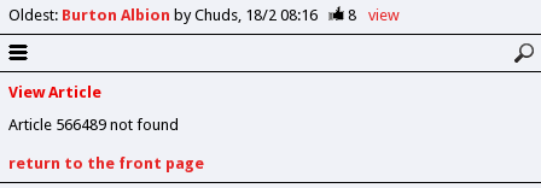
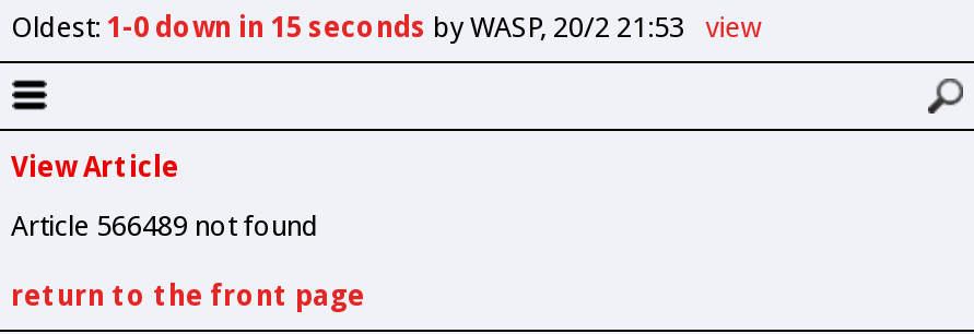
[8,6,356,24] Oldest: Burton Albion by Chuds 18/2 08:16 | 8 -> [11,10,684,43] Oldest: 1-0 down in 15 seconds by WASP 20/2 21:53

